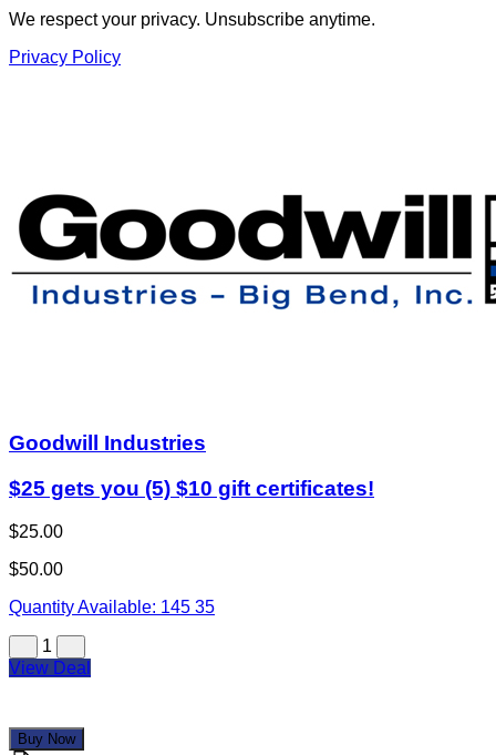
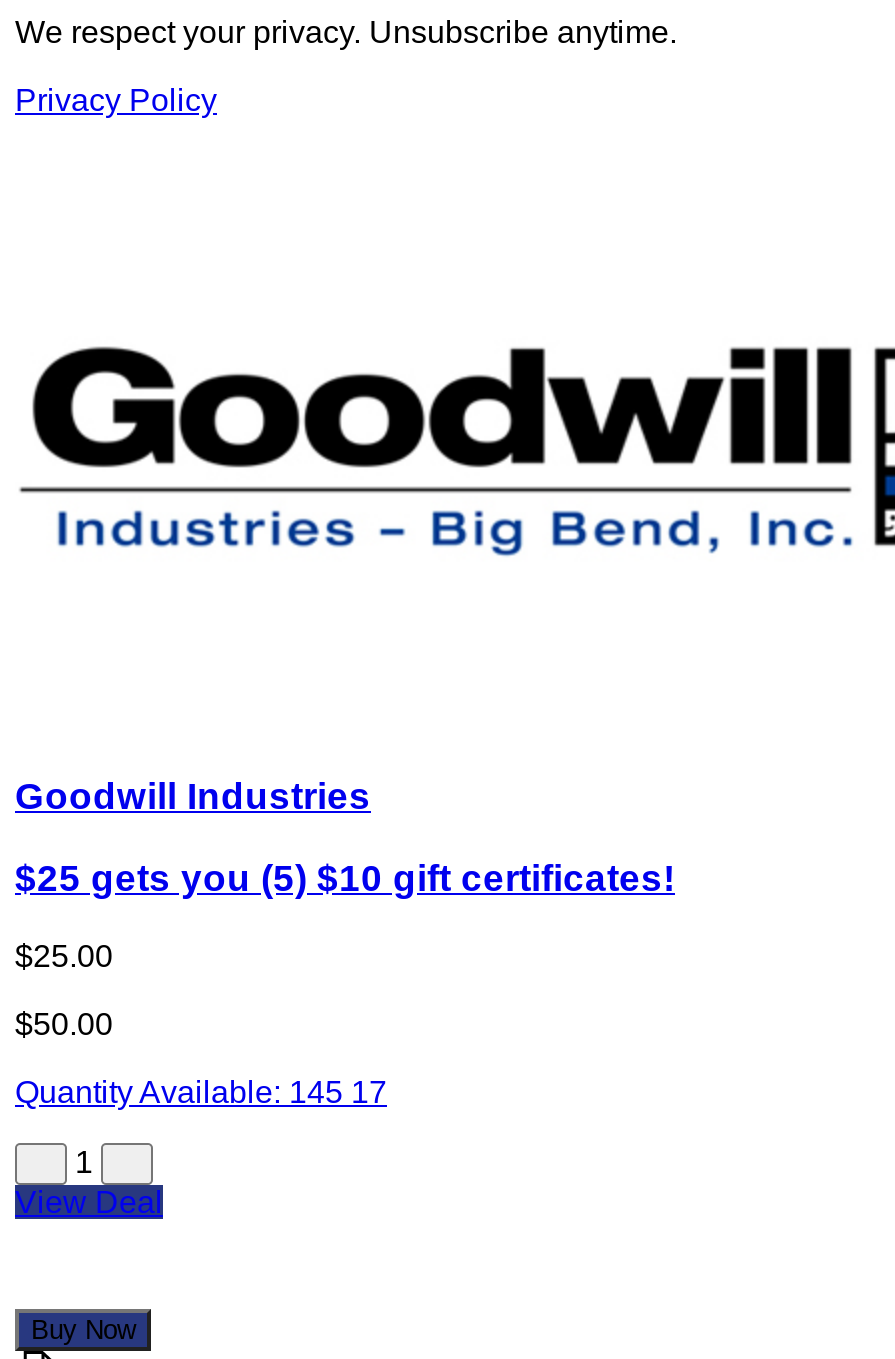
[9,597,215,616] Quantity Available: 145 35 -> [15,1074,387,1108] Quantity Available: 145 17

